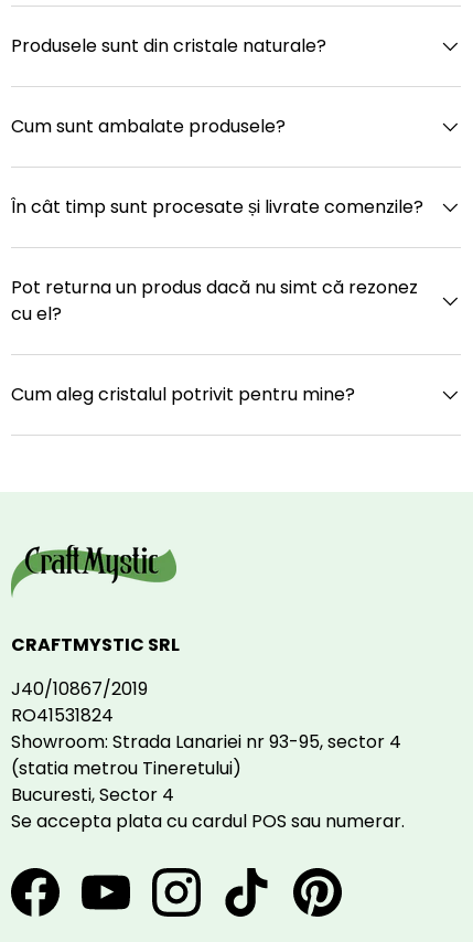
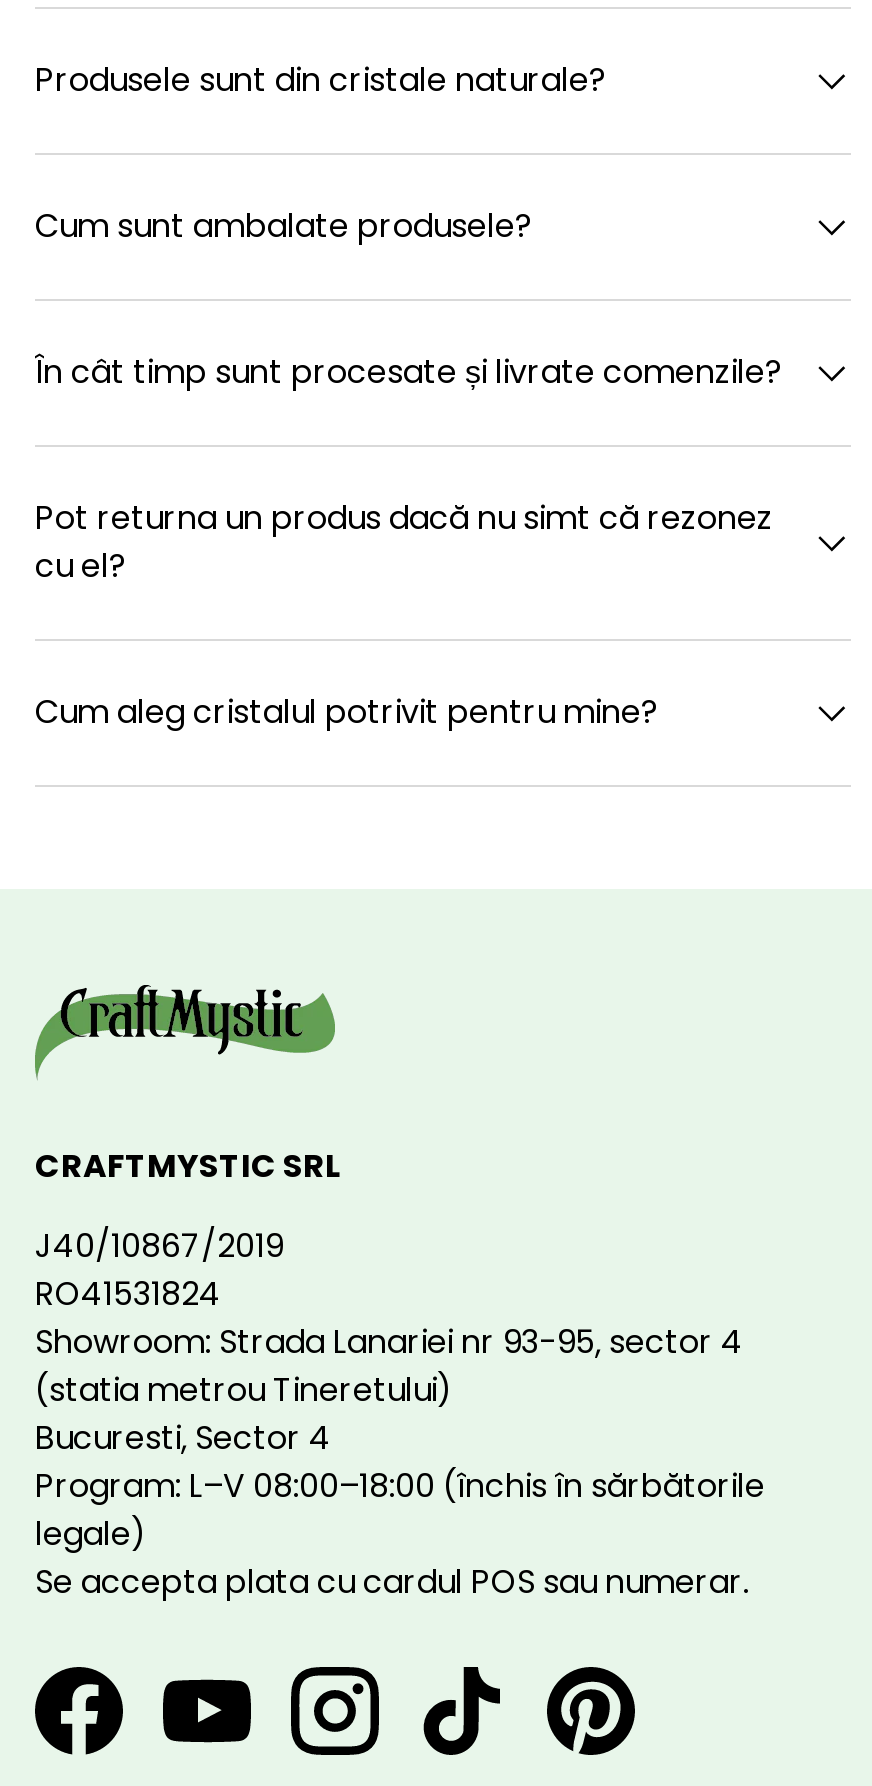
none -> [35,1462,765,1556] Program: L–V 08:00–18:00 (închis în sărbătorile | legale)

